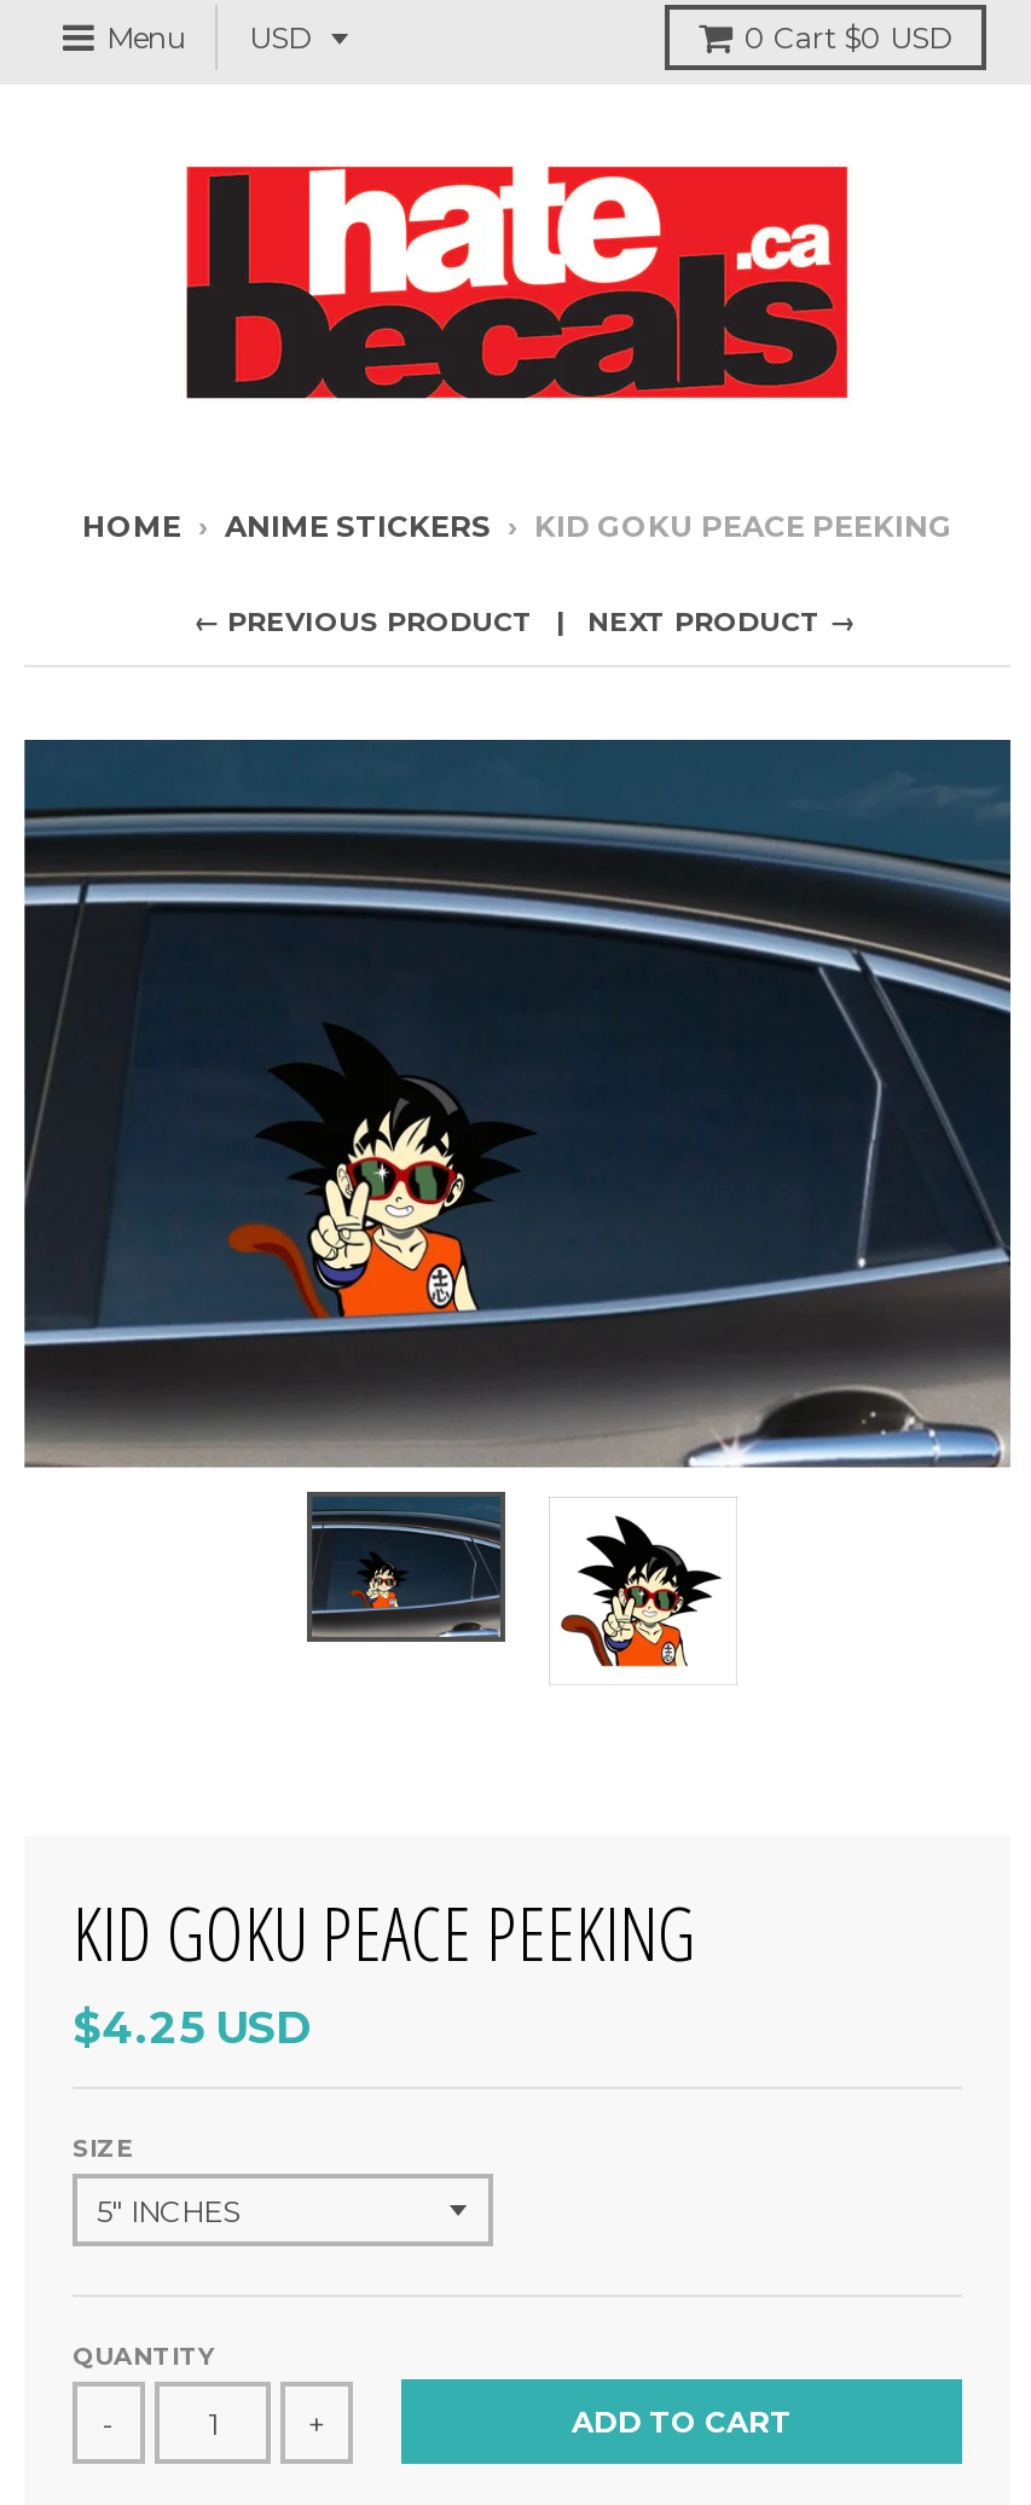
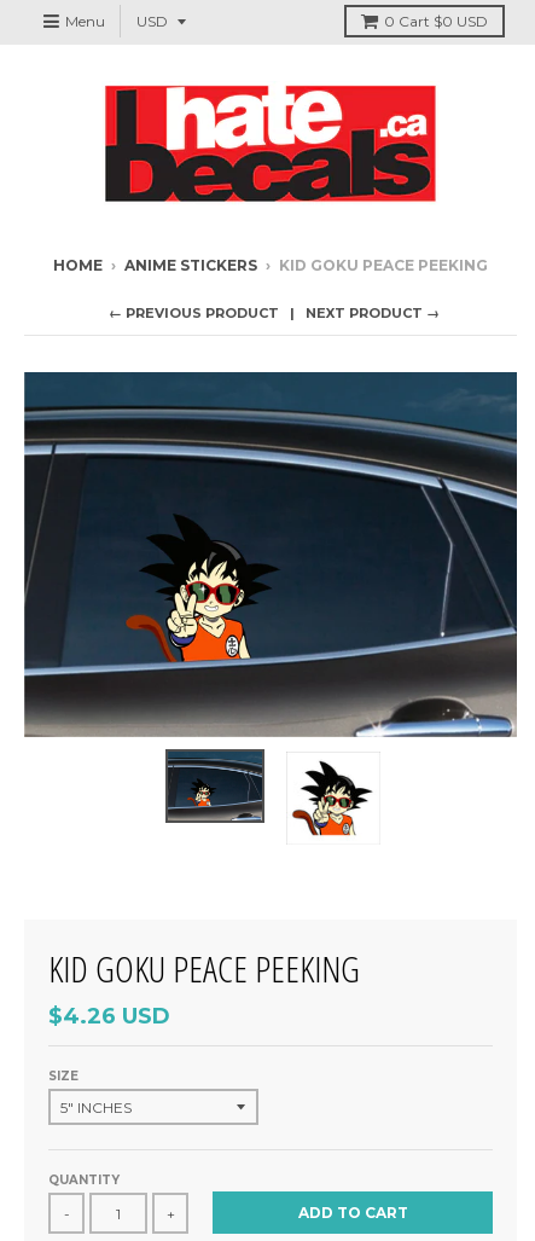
[73,2002,312,2055] $4.25 USD -> [48,1003,170,1030] $4.26 USD

